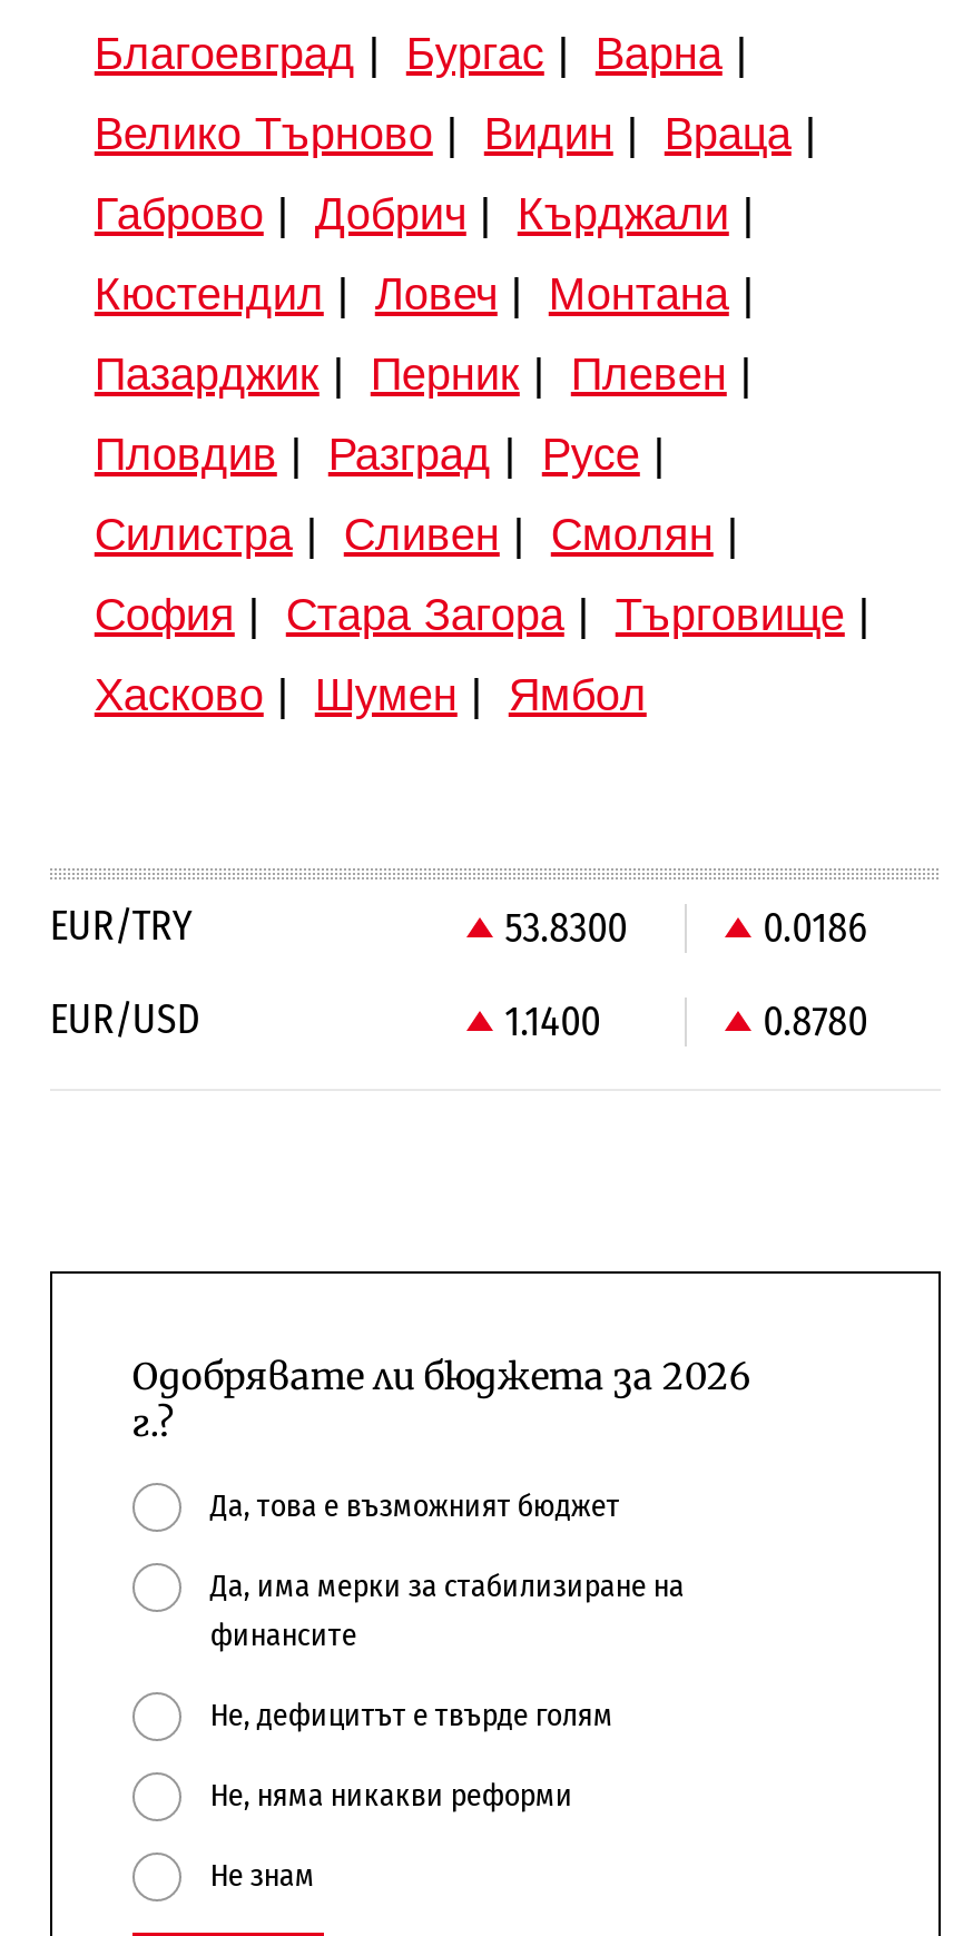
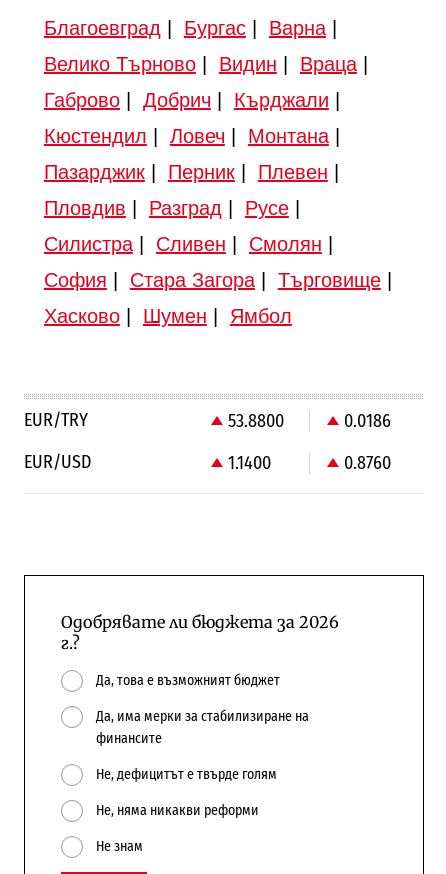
[505,904,627,953] 53.8300 -> [228,410,284,432] 53.8800
[763,997,867,1046] 0.8780 -> [344,452,391,474] 0.8760

